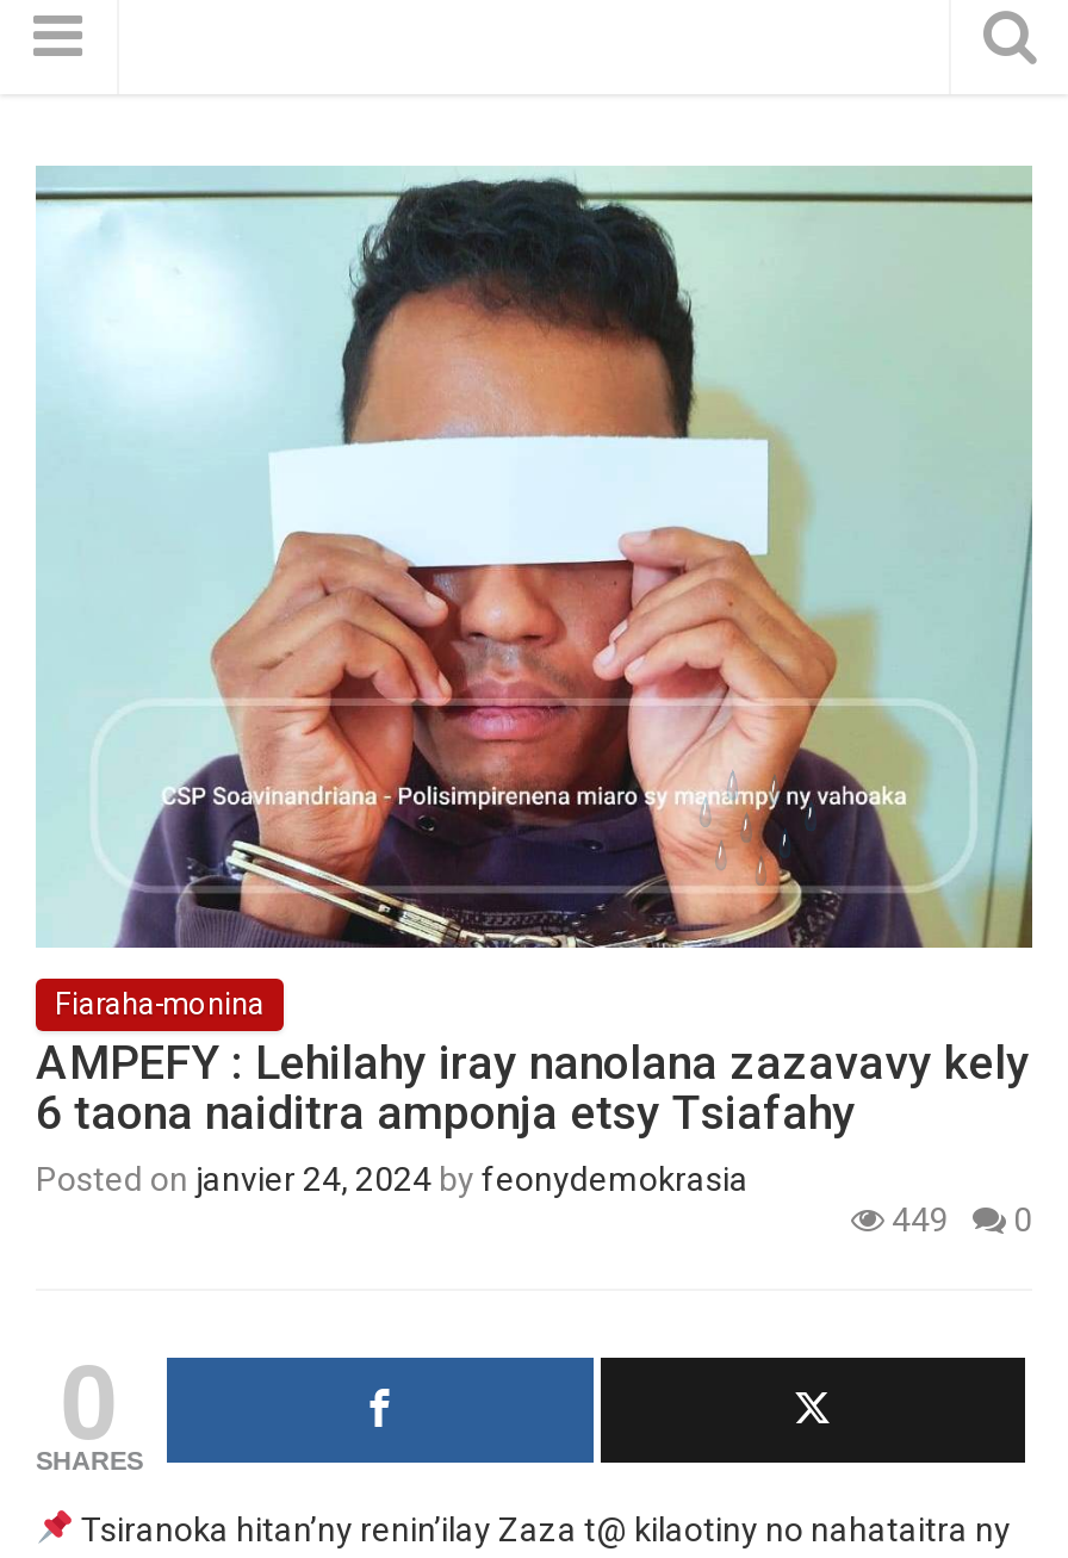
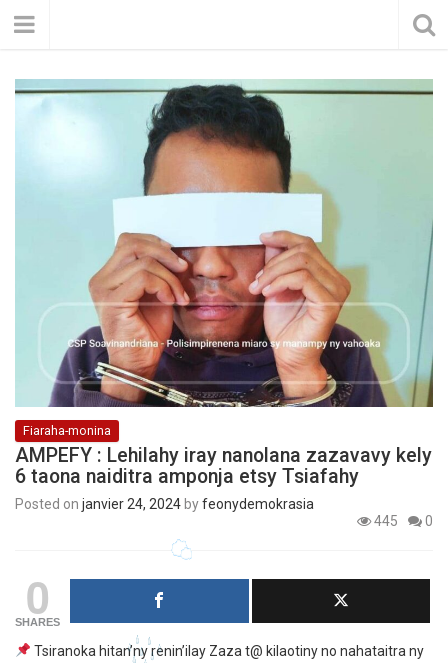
[884,1200,1032,1238] 449 0 -> [371,513,433,529] 445 0

